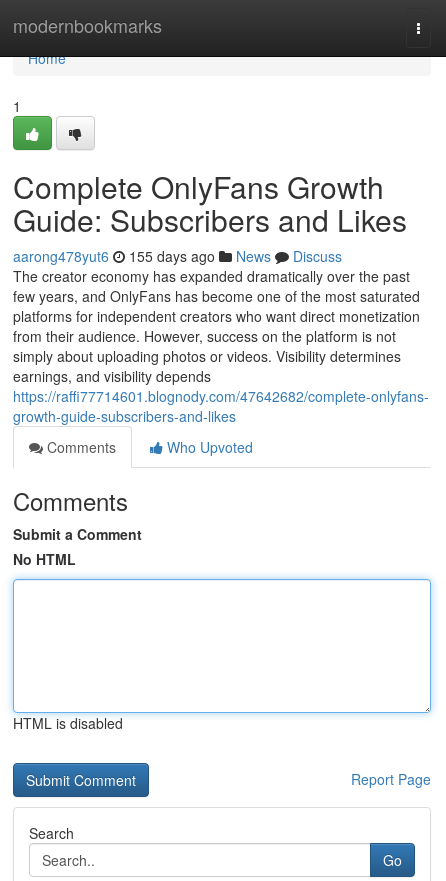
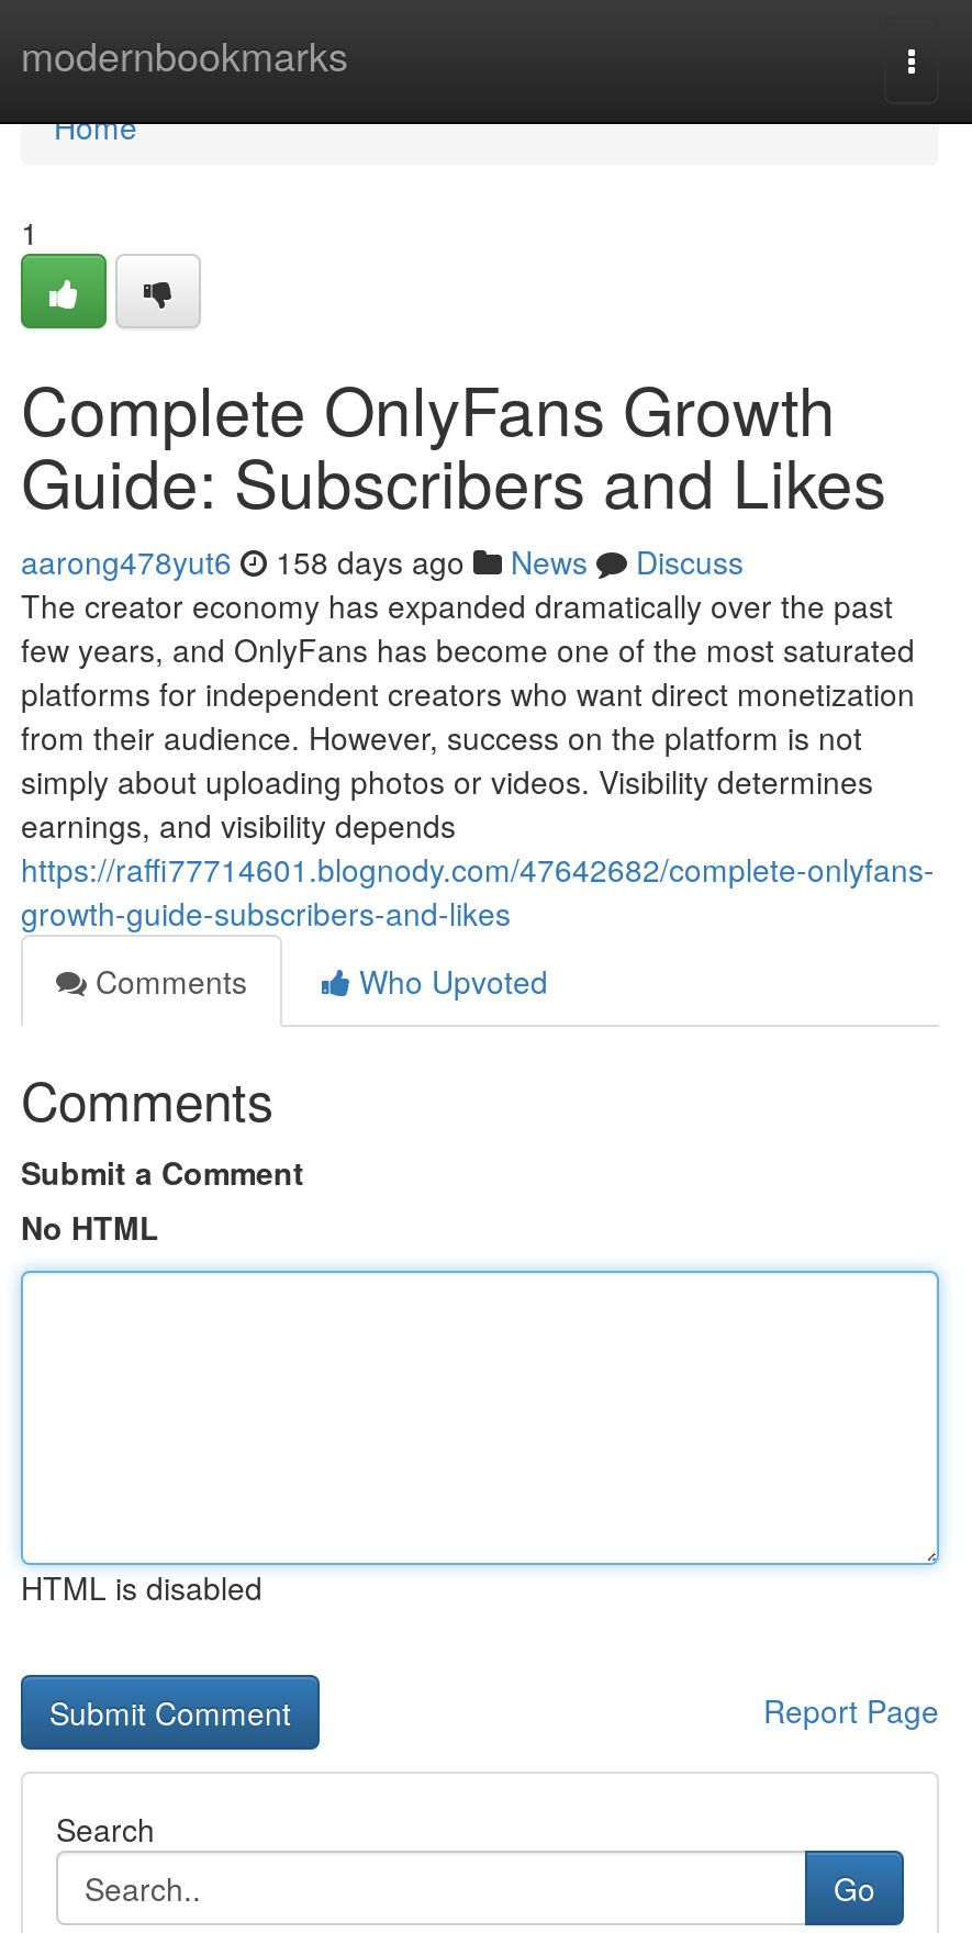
[13,246,342,266] aarong478yut6 155 days ago News Discuss -> [21,539,744,583] aarong478yut6 158 days ago News Discuss

